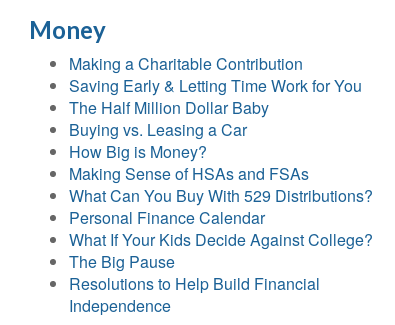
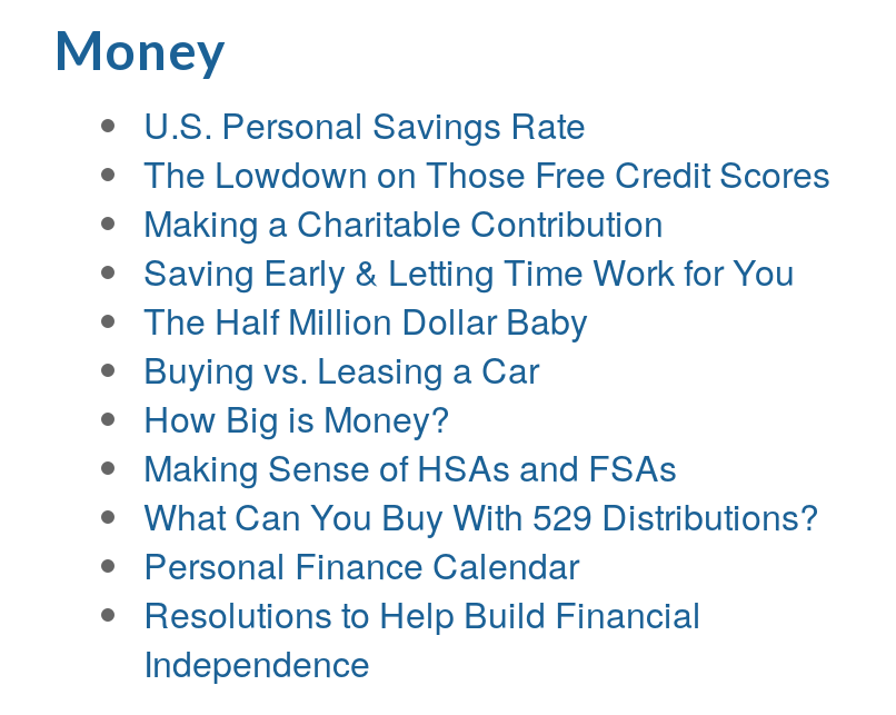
none -> [143,99,830,199] U.S. Personal Savings Rate | The Lowdown on Those Free Credit Scores
moved [69,52,373,229] -> [143,197,819,590]: Making a Charitable Contribution | Saving Early & Letting Time Work for You | The Half Million Dollar Baby | Buying vs. Leasing a Car | How Big is Money? | Making Sense of HSAs and FSAs | What Can You Buy With 529 Distributions? | Personal Finance Calendar
[69,228,373,273] What If Your Kids Decide Against College? | The Big Pause -> none

